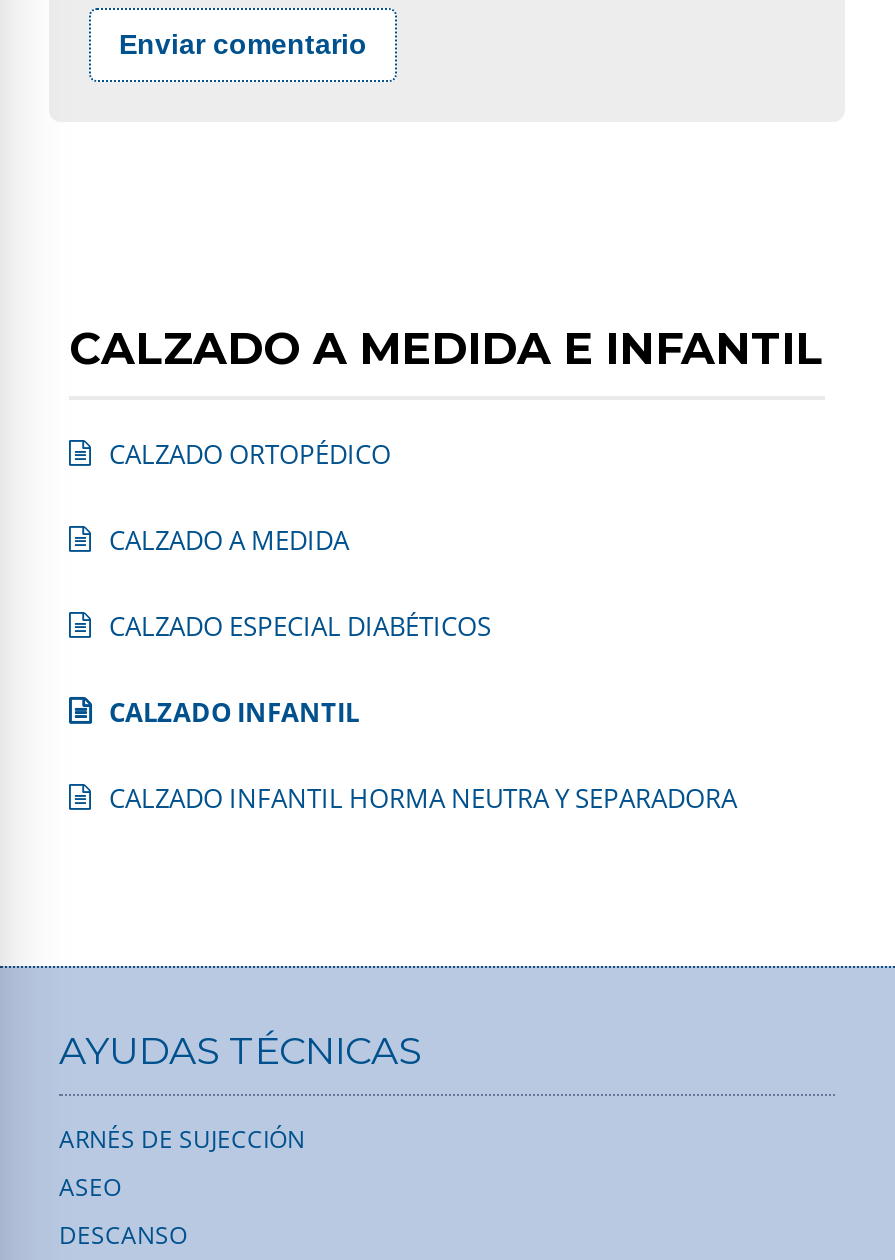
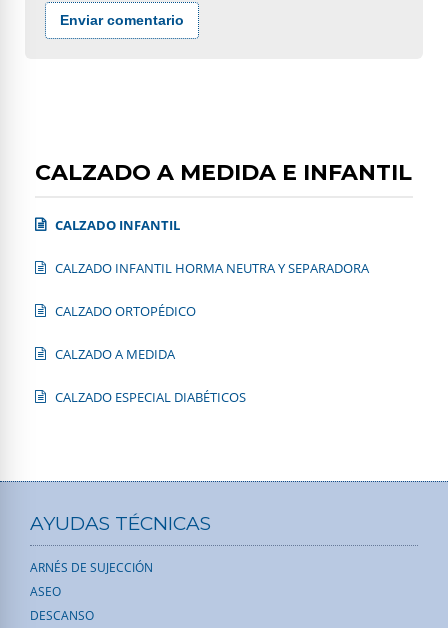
moved [109,436,491,644] -> [55,302,246,406]: CALZADO ORTOPÉDICO | CALZADO A MEDIDA | CALZADO ESPECIAL DIABÉTICOS
moved [109,694,737,816] -> [55,216,369,277]: CALZADO INFANTIL | CALZADO INFANTIL HORMA NEUTRA Y SEPARADORA

